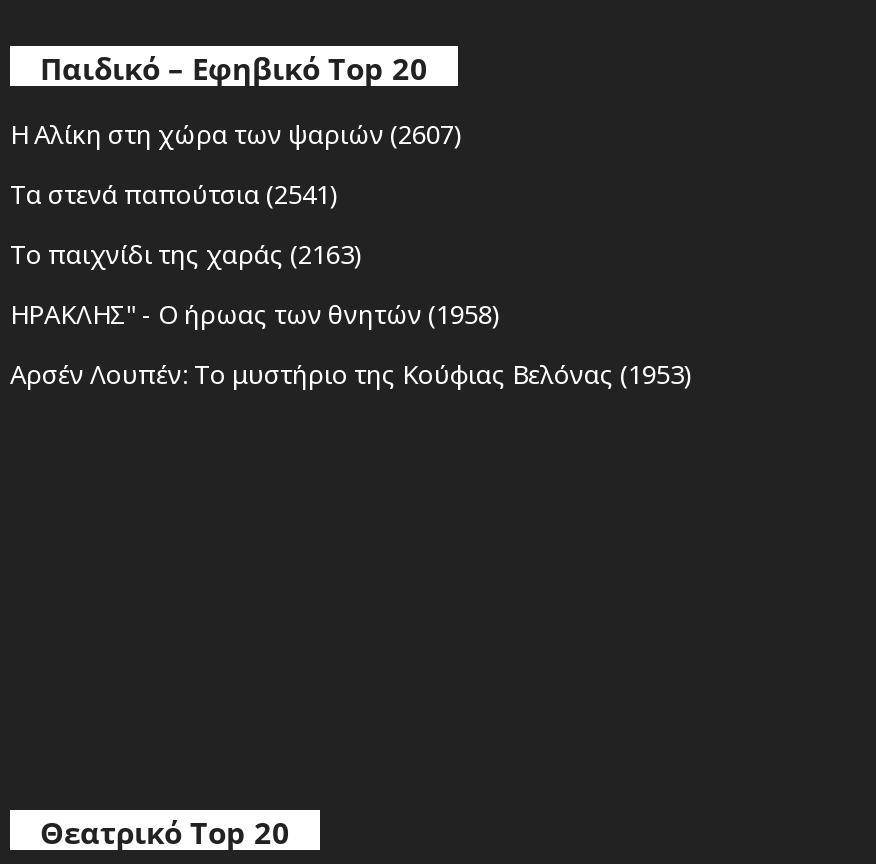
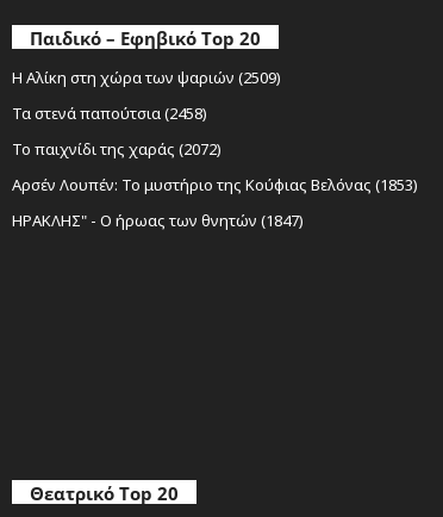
[10,116,462,152] Η Αλίκη στη χώρα των ψαριών (2607) -> [12,67,281,89] Η Αλίκη στη χώρα των ψαριών (2509)
[10,176,338,212] Τα στενά παπούτσια (2541) -> [12,103,207,124] Τα στενά παπούτσια (2458)
[10,236,362,272] Το παιχνίδι της χαράς (2163) -> [12,139,221,160] Το παιχνίδι της χαράς (2072)
[10,296,500,332] ΗΡΑΚΛΗΣ" - Ο ήρωας των θνητών (1958) -> [12,175,418,196] Αρσέν Λουπέν: Το μυστήριο της Κούφιας Βελόνας (1853)
[10,356,692,392] Αρσέν Λουπέν: Το μυστήριο της Κούφιας Βελόνας (1953) -> [12,210,304,232] ΗΡΑΚΛΗΣ" - Ο ήρωας των θνητών (1847)

